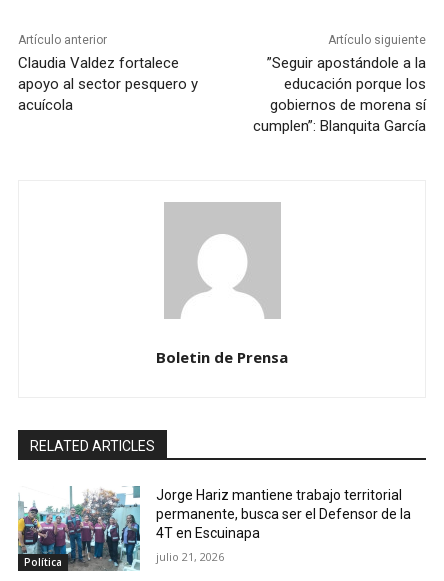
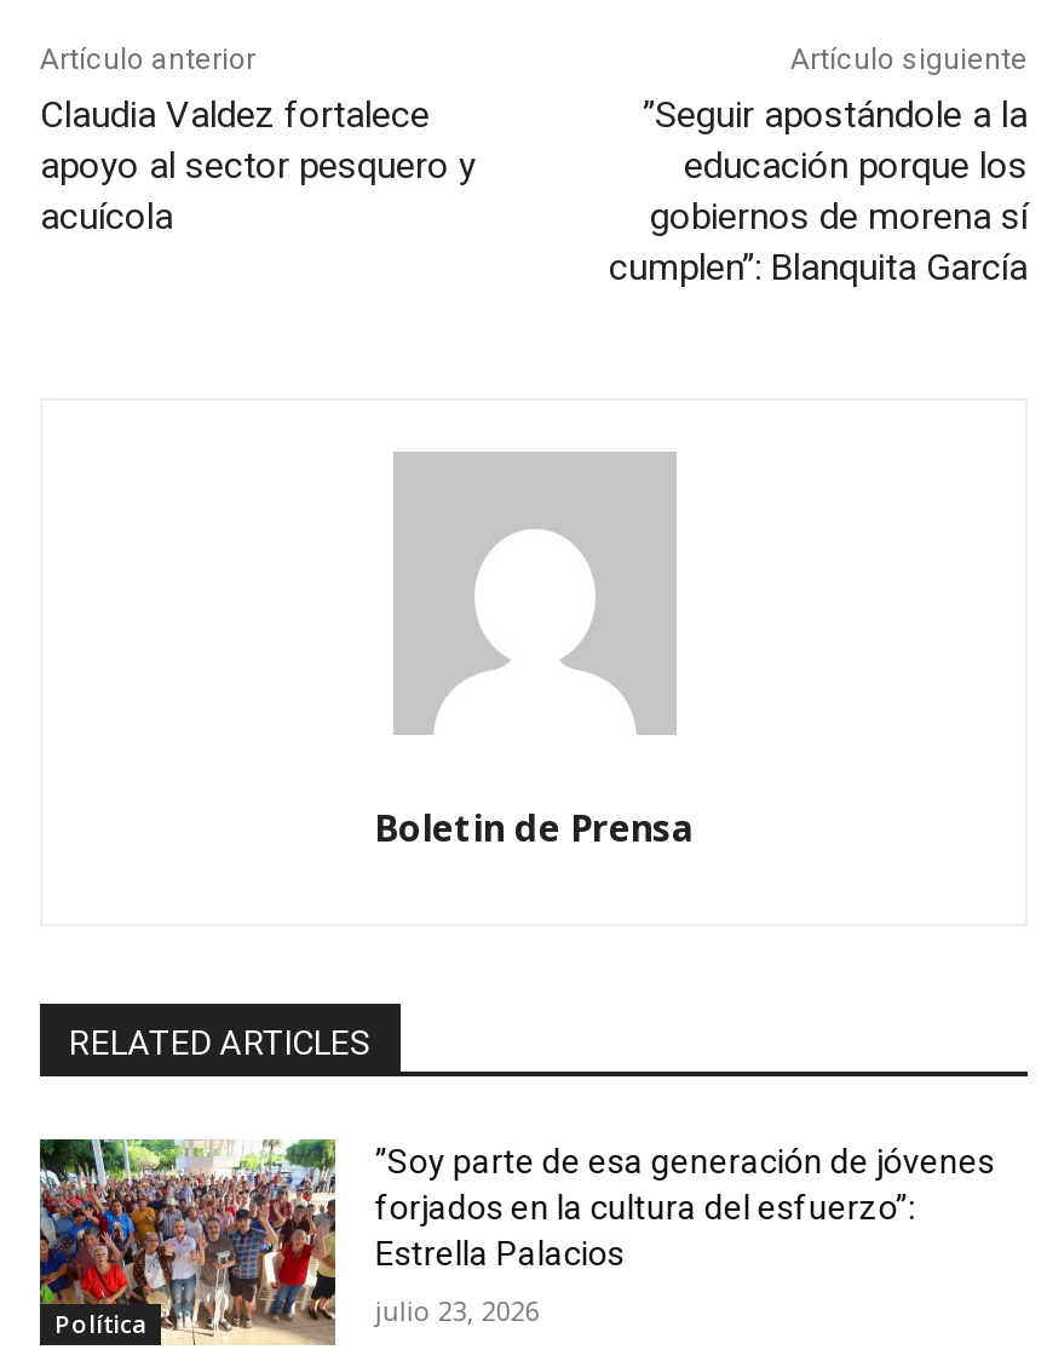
[17,486,411,572] [image] | Jorge Hariz mantiene trabajo territorial | permanente, busca ser el Defensor de la | 4T en Escuinapa -> [38,1137,995,1345] [image] | ”Soy parte de esa generación de jóvenes | forjados en la cultura del esfuerzo”: | Estrella Palacios
[156,549,224,564] julio 21, 2026 -> [375,1291,540,1327] julio 23, 2026

